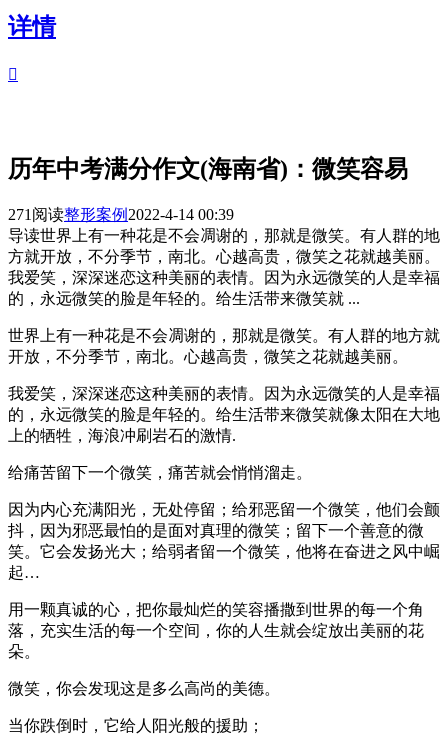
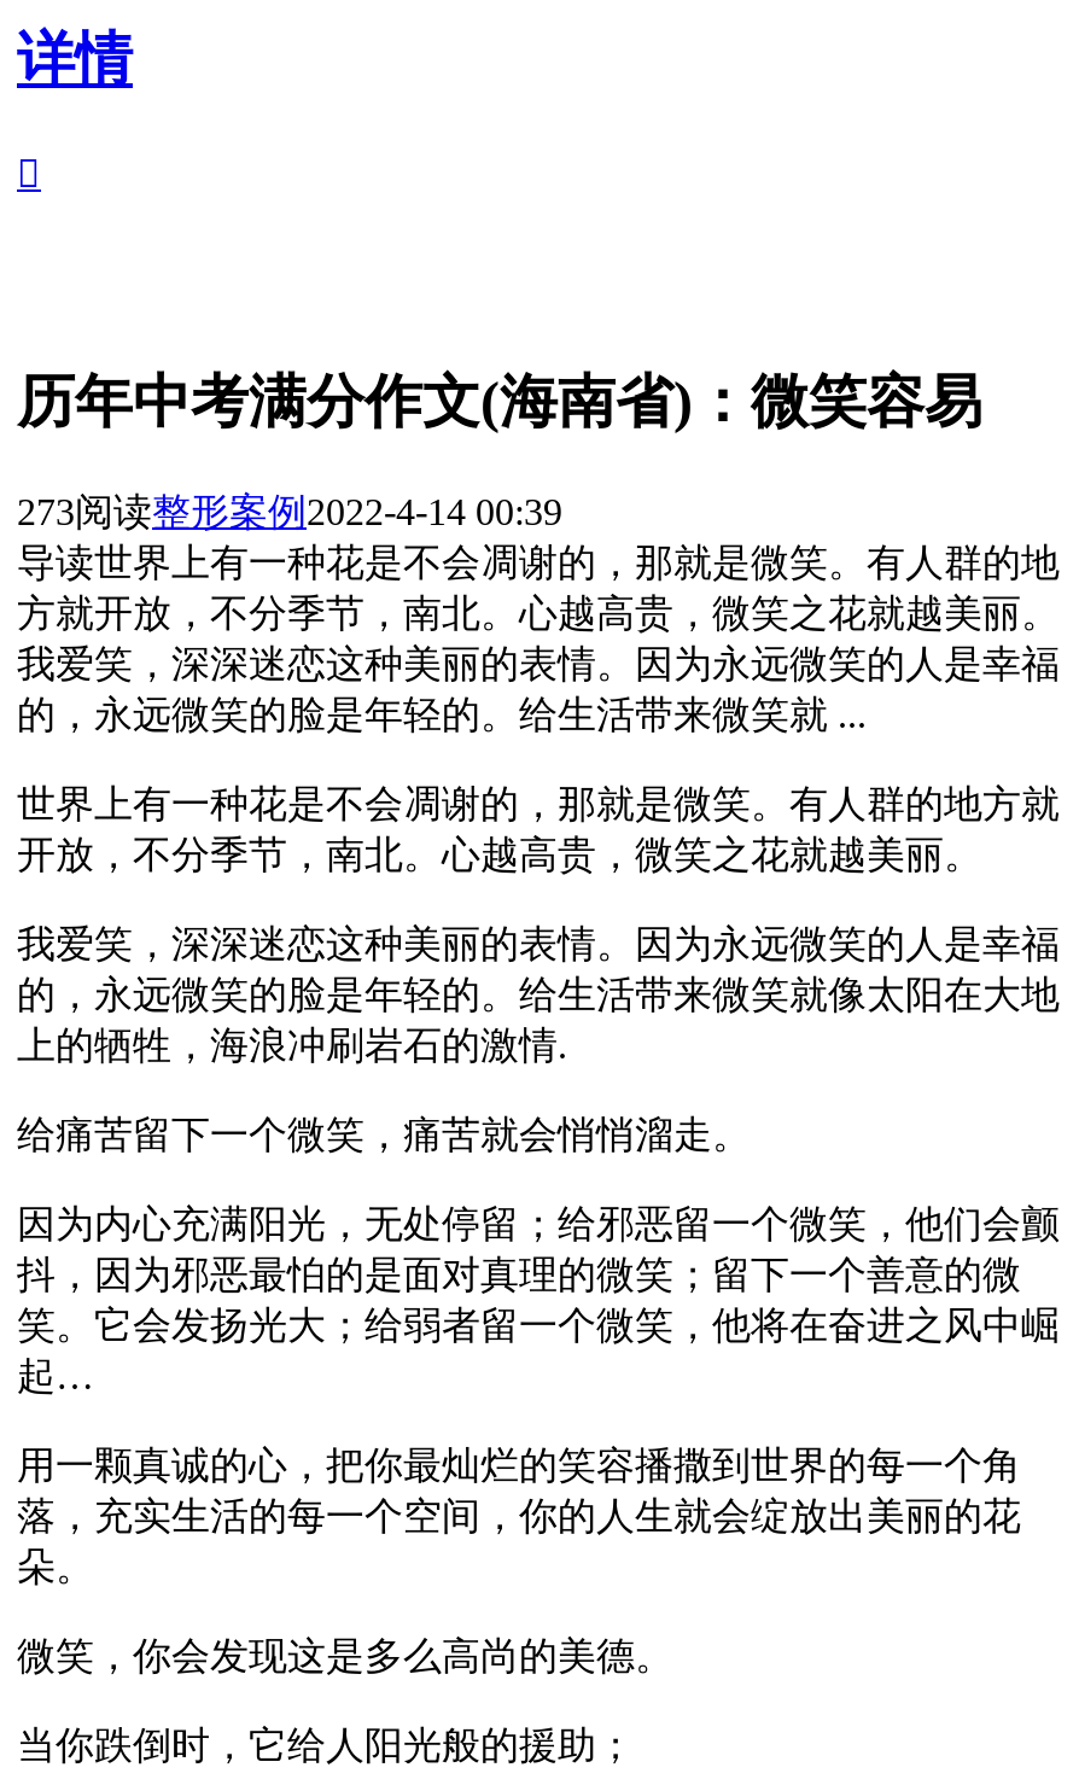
[8,206,234,223] 271阅读整形案例2022-4-14 00:39 -> [17,490,562,531] 273阅读整形案例2022-4-14 00:39

